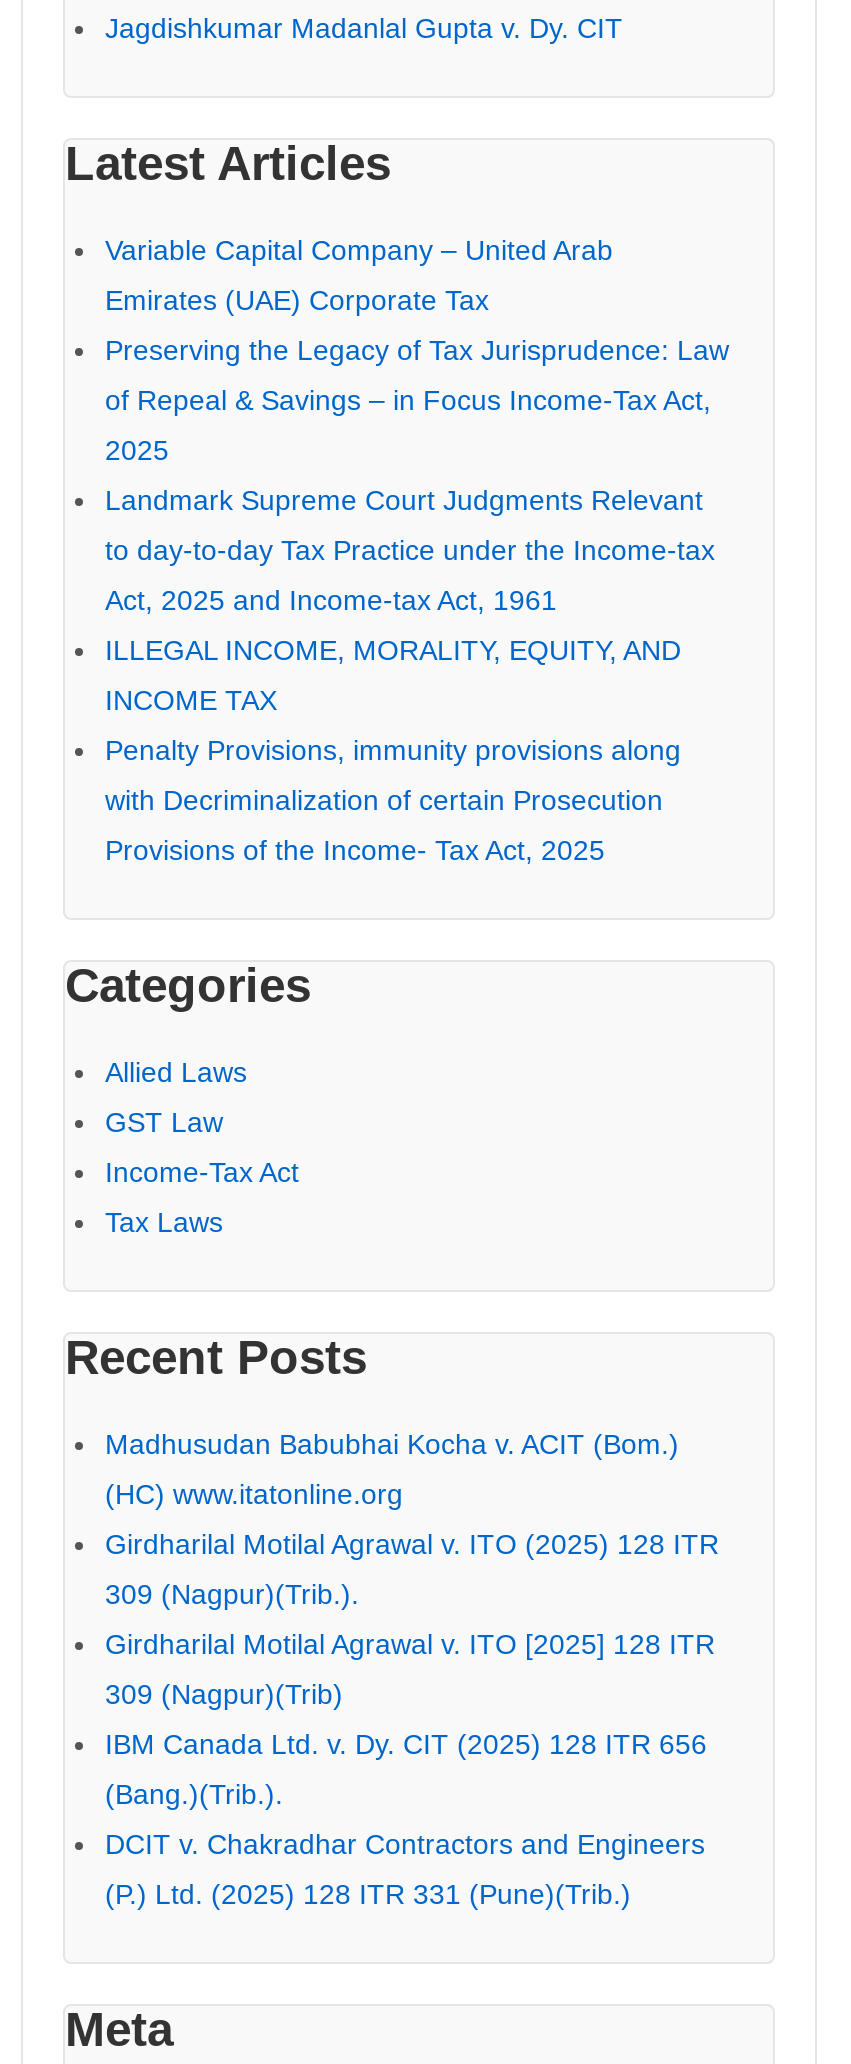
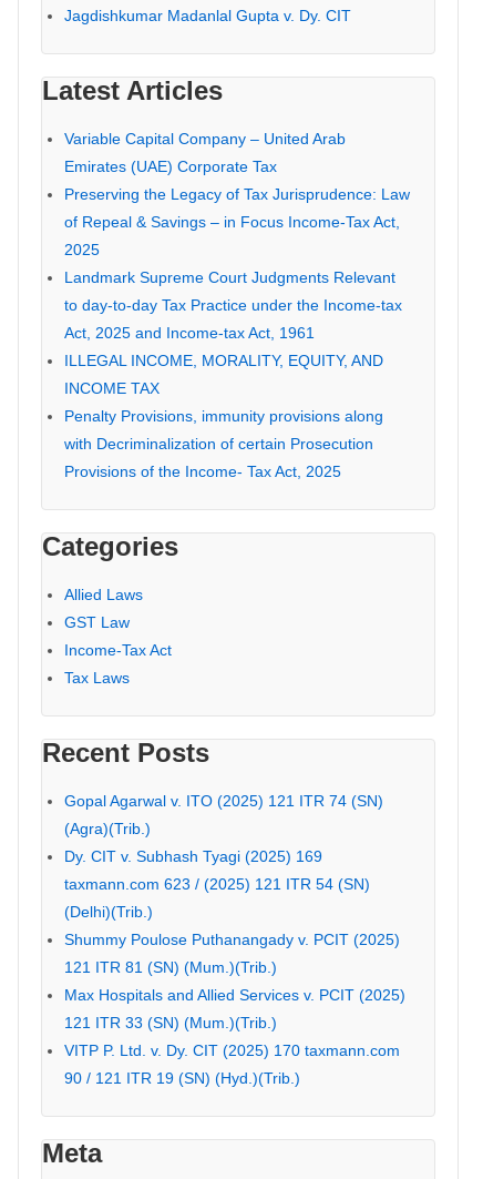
[105,1428,719,1910] Madhusudan Babubhai Kocha v. ACIT (Bom.) | (HC) www.itatonline.org | Girdharilal Motilal Agrawal v. ITO (2025) 128 ITR | 309 (Nagpur)(Trib.). | Girdharilal Motilal Agrawal v. ITO [2025] 128 ITR | 309 (Nagpur)(Trib) | IBM Canada Ltd. v. Dy. CIT (2025) 128 ITR 656 | (Bang.)(Trib.). | DCIT v. Chakradhar Contractors and Engineers | (P.) Ltd. (2025) 128 ITR 331 (Pune)(Trib.) -> [64,792,405,1087] Gopal Agarwal v. ITO (2025) 121 ITR 74 (SN) | (Agra)(Trib.) | Dy. CIT v. Subhash Tyagi (2025) 169 | taxmann.com 623 / (2025) 121 ITR 54 (SN) | (Delhi)(Trib.) | Shummy Poulose Puthanangady v. PCIT (2025) | 121 ITR 81 (SN) (Mum.)(Trib.) | Max Hospitals and Allied Services v. PCIT (2025) | 121 ITR 33 (SN) (Mum.)(Trib.) | VITP P. Ltd. v. Dy. CIT (2025) 170 taxmann.com | 90 / 121 ITR 19 (SN) (Hyd.)(Trib.)

